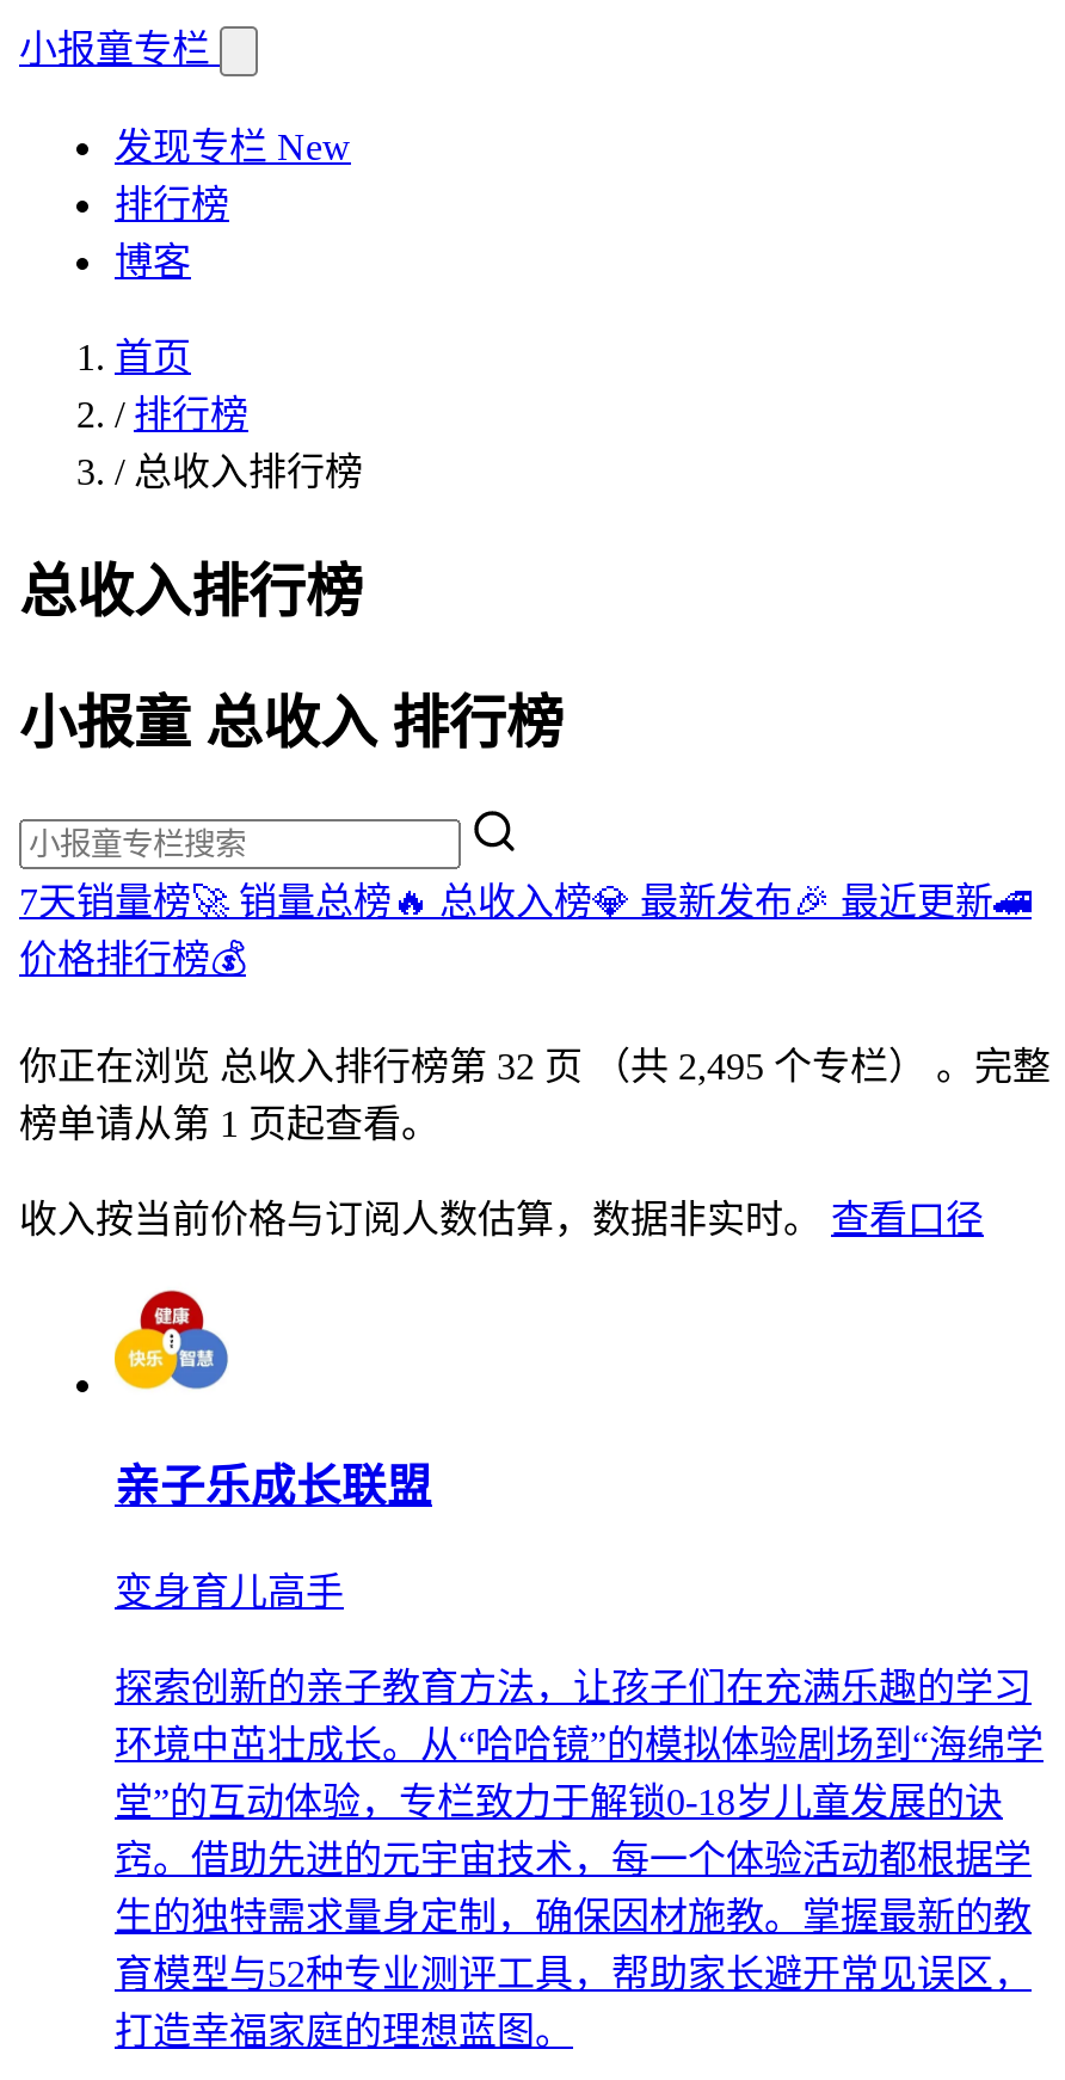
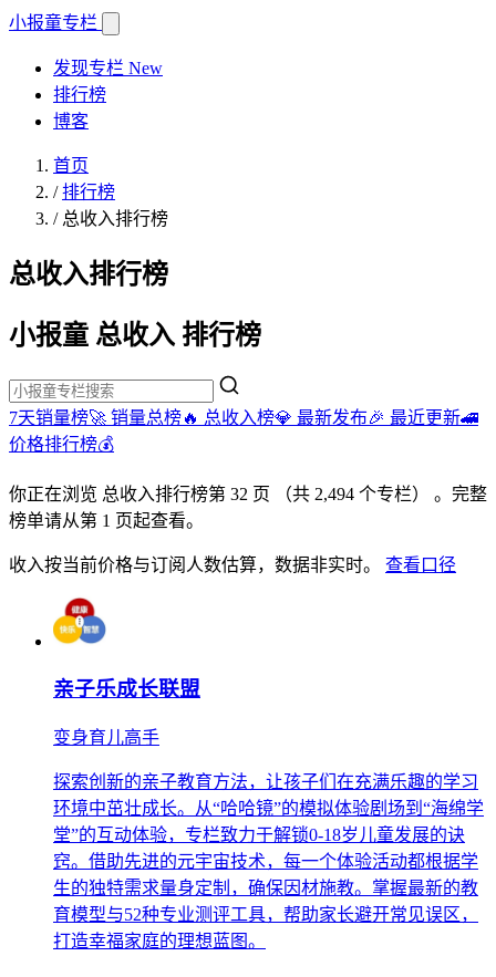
[19,1045,1051,1086] 你正在浏览总收入排行榜第 32 页（共 2,495 个专栏）。完整 -> [9,484,487,503] 你正在浏览总收入排行榜第 32 页（共 2,494 个专栏）。完整

